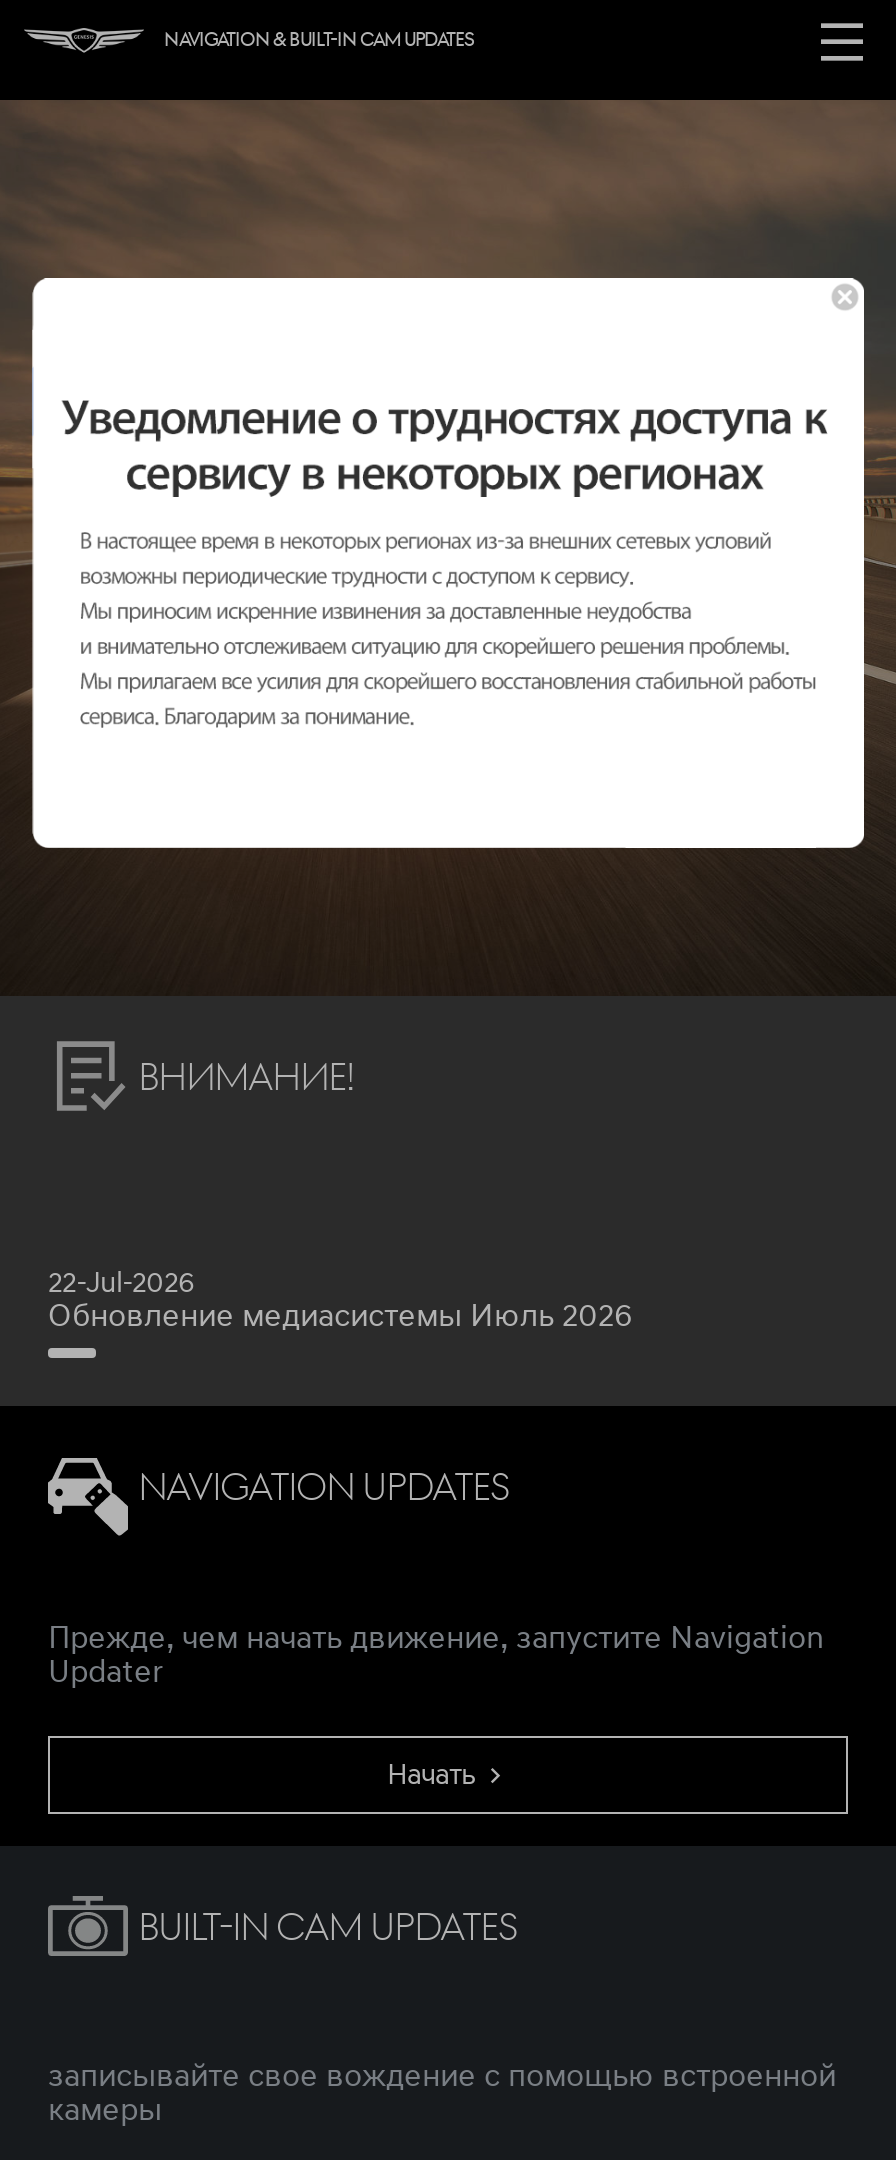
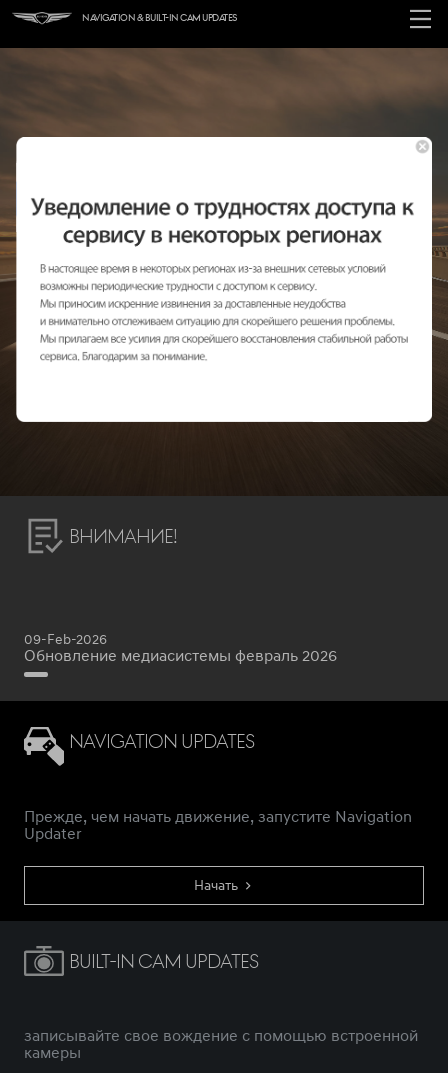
[48,1264,632,1334] 22-Jul-2026 | Обновление медиасистемы Июль 2026 -> [24,630,337,665] 09-Feb-2026 | Обновление медиасистемы февраль 2026

